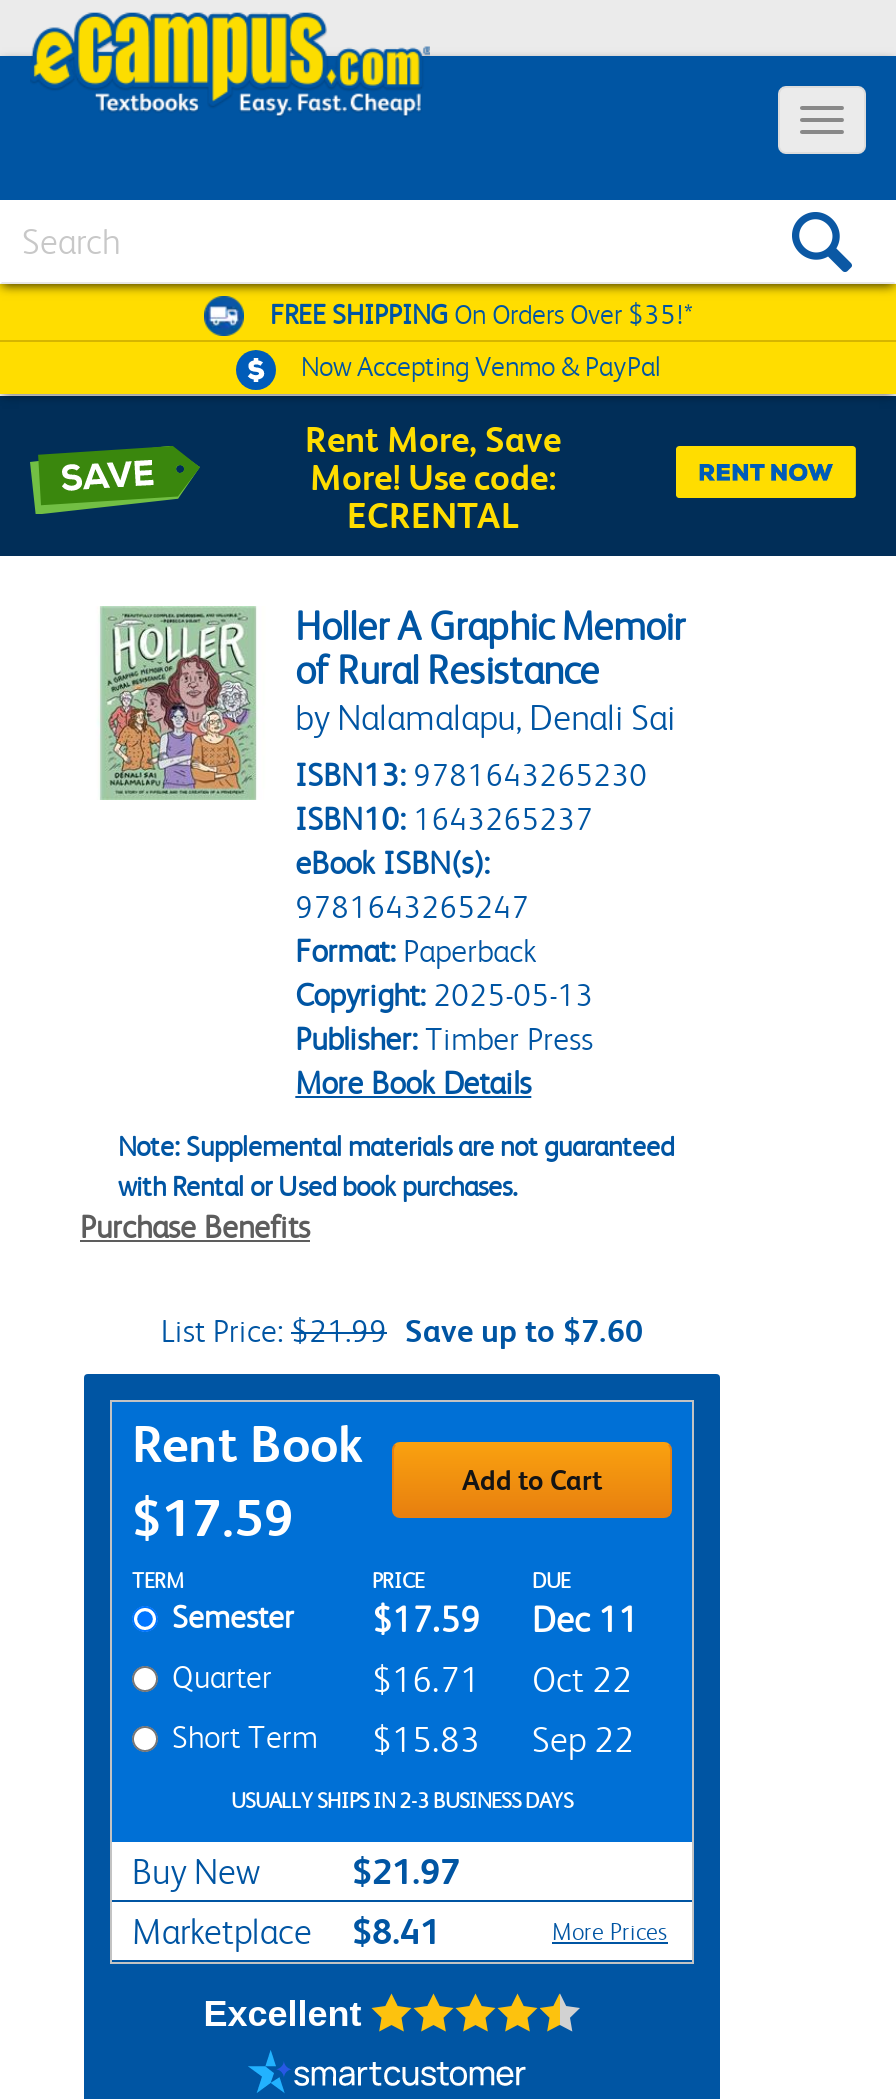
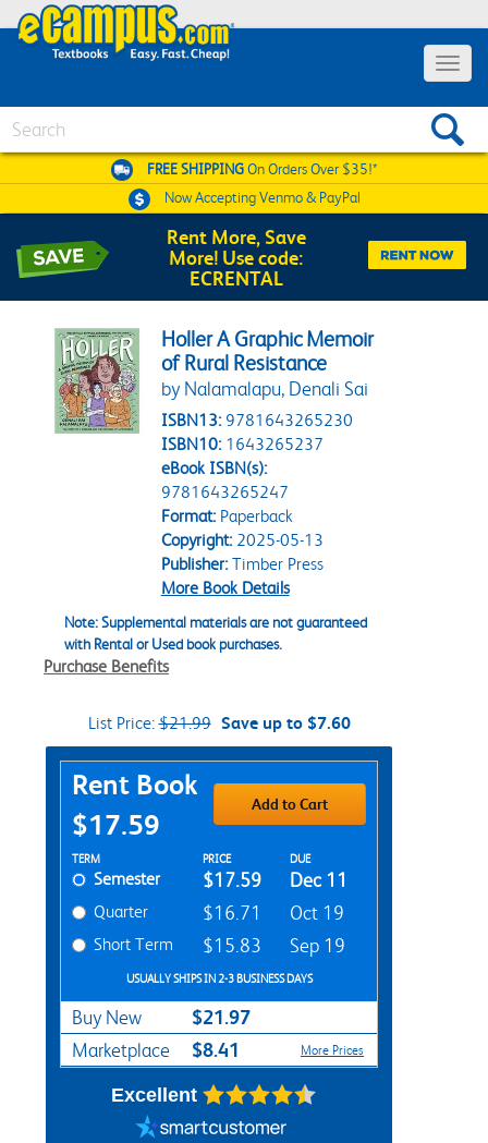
[372,1660,632,1700] $16.71 Oct 22 -> [203,902,344,924] $16.71 Oct 19
[172,1718,634,1760] Short Term $15.83 Sep 22 -> [94,934,345,956] Short Term $15.83 Sep 19

